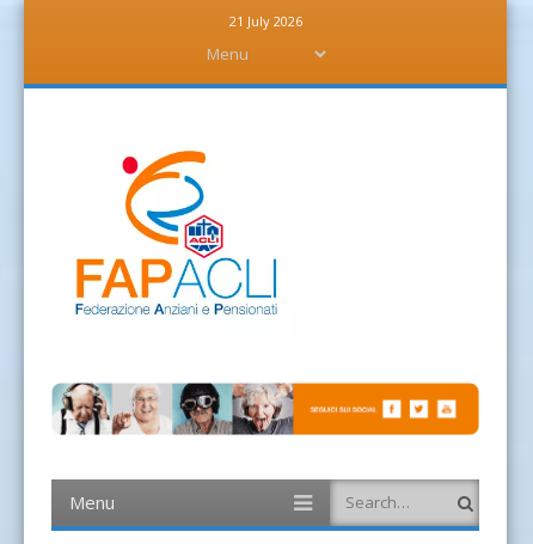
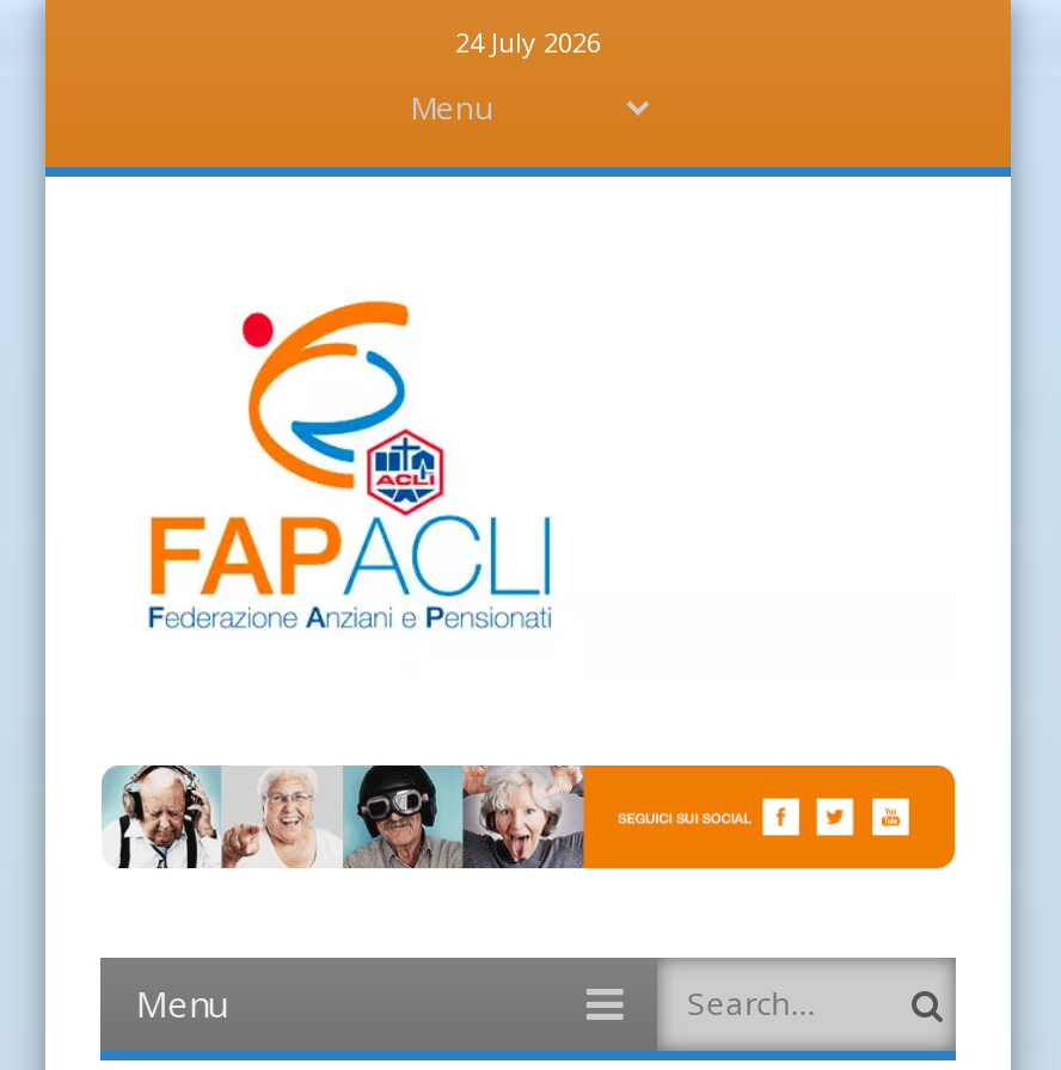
[229,12,302,30] 21 July 2026 -> [455,25,601,60] 24 July 2026

